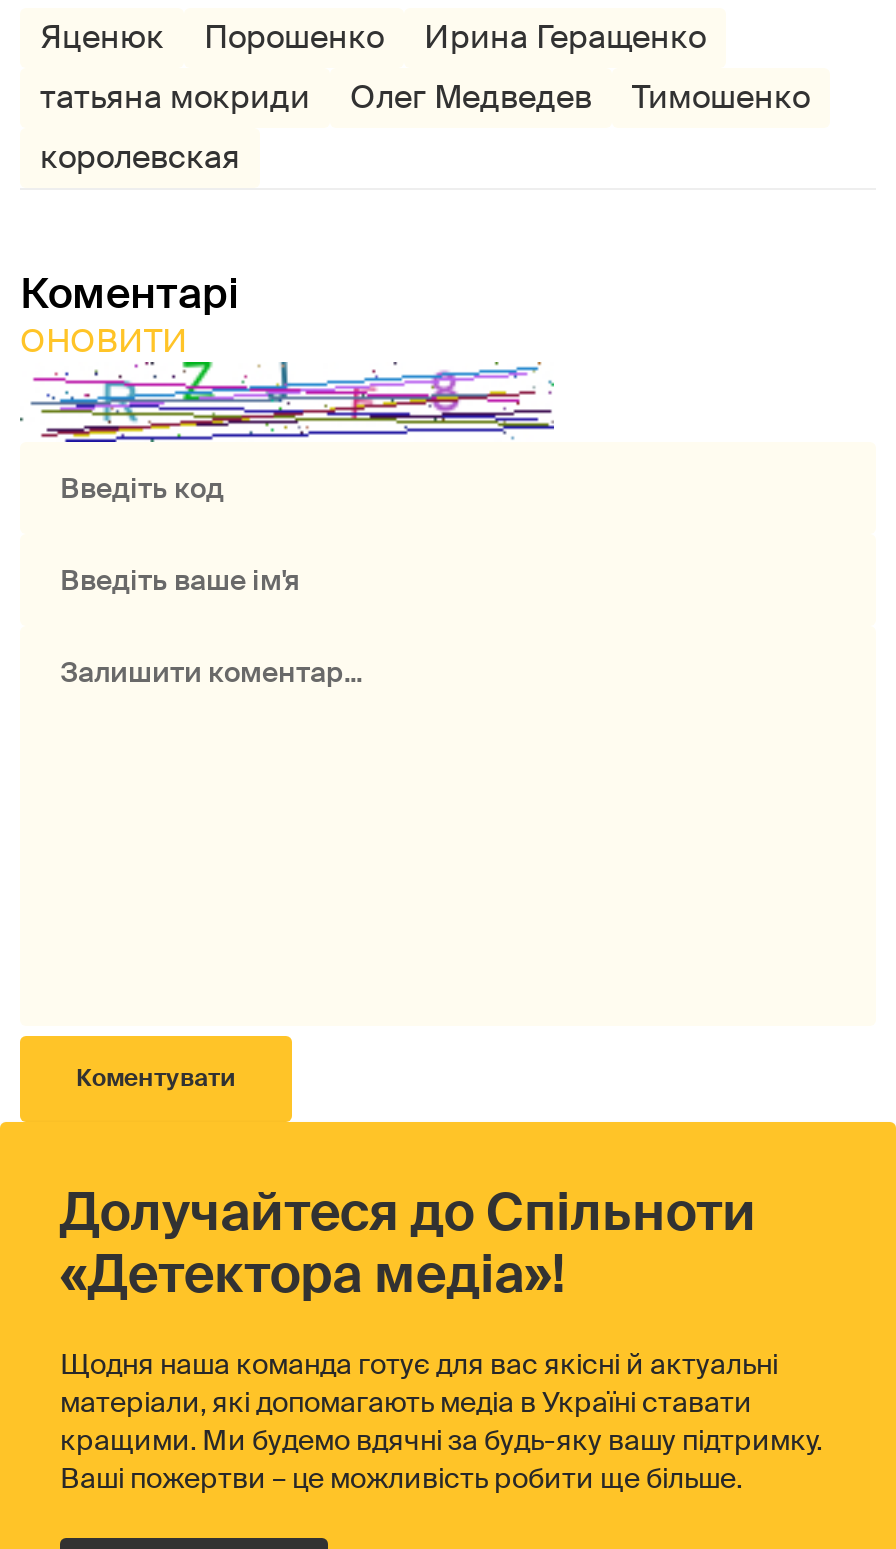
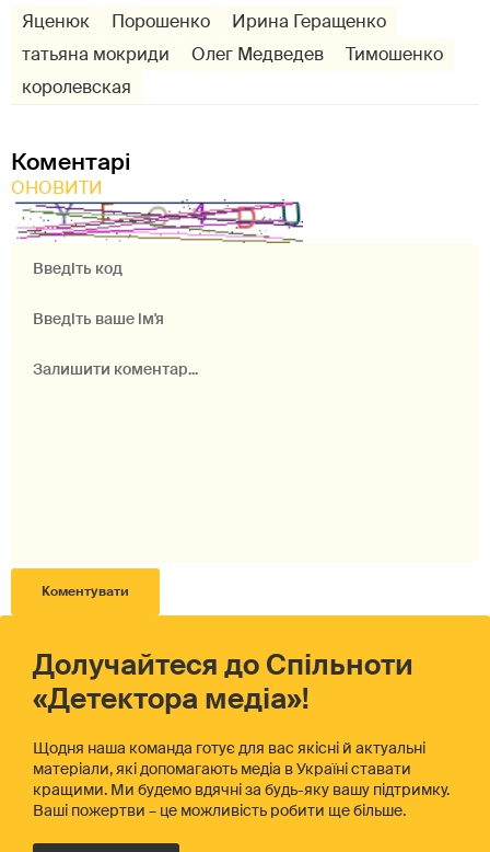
[20,360,556,444] [image] -> [14,198,304,244] [image]

